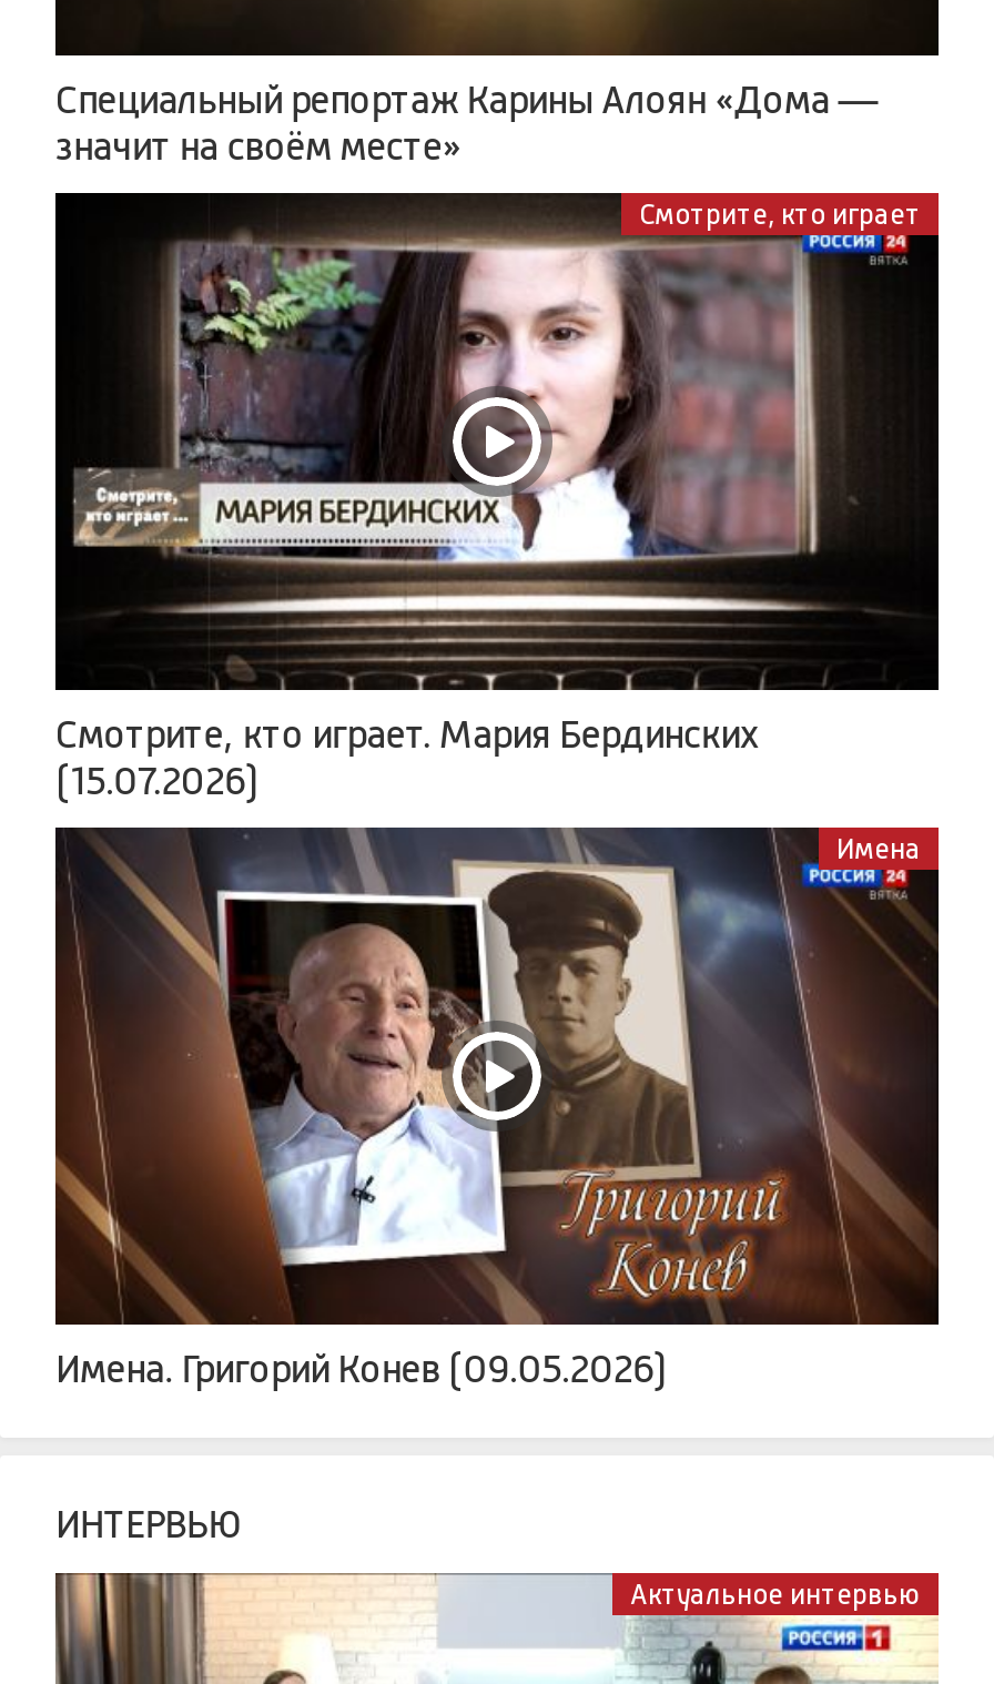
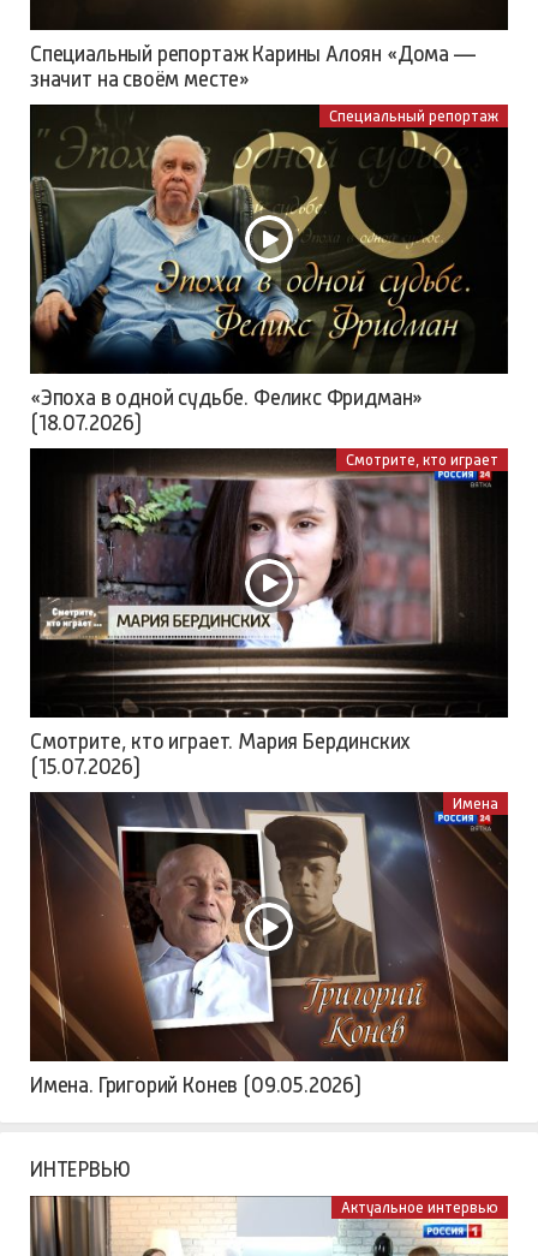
none -> [29,107,498,373] [image] | Специальный репортаж
none -> [30,386,423,435] «Эпоха в одной судьбе. Феликс Фридман» | (18.07.2026)

